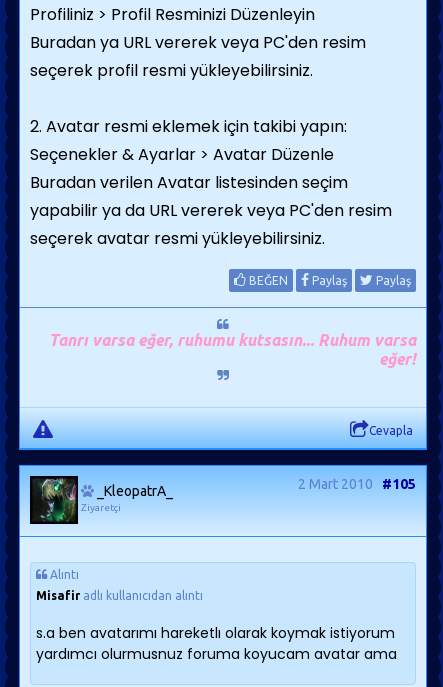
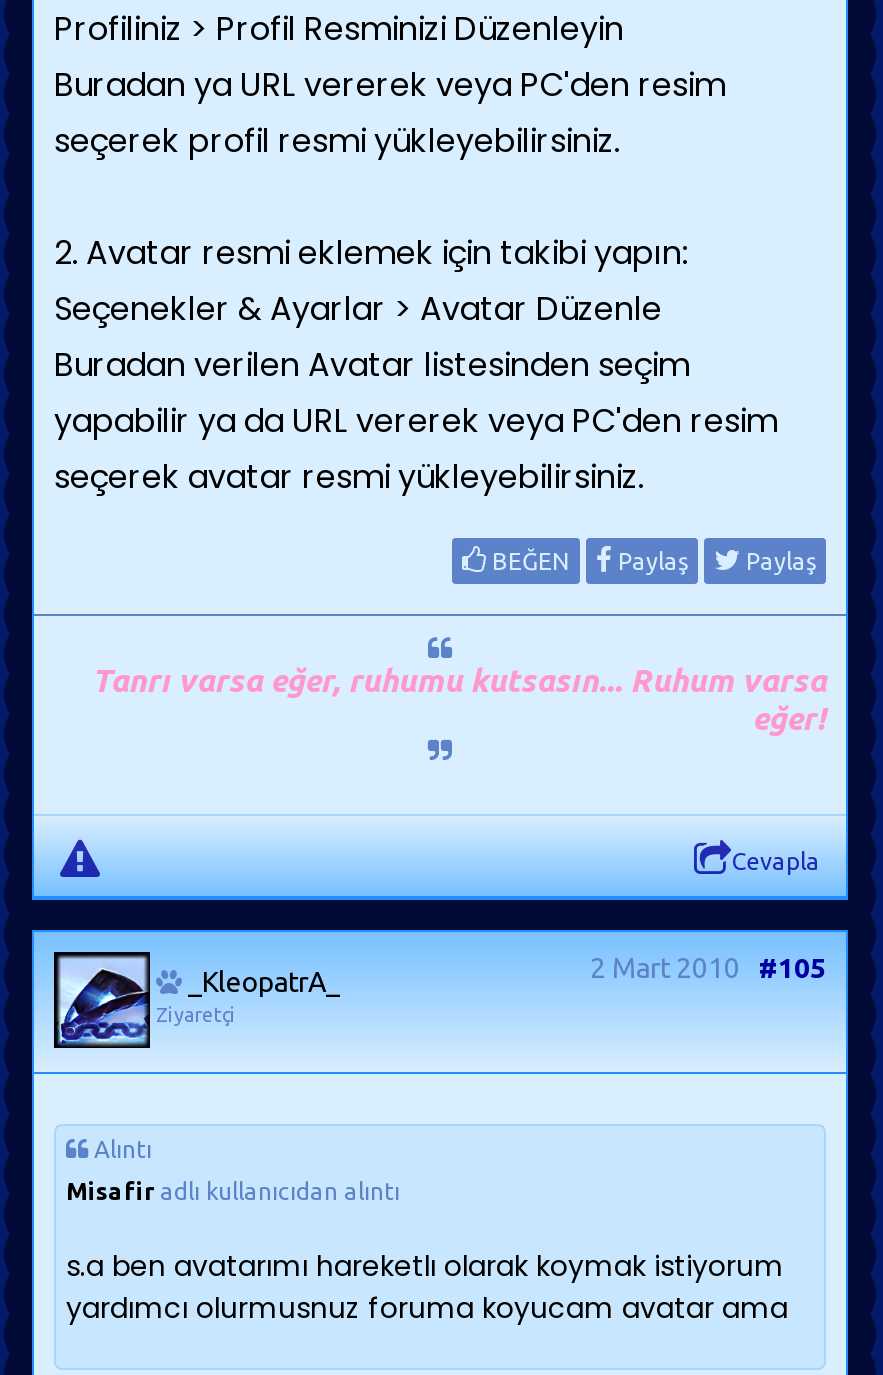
[31,477,78,523] [image] -> [58,956,150,1048] [image]

